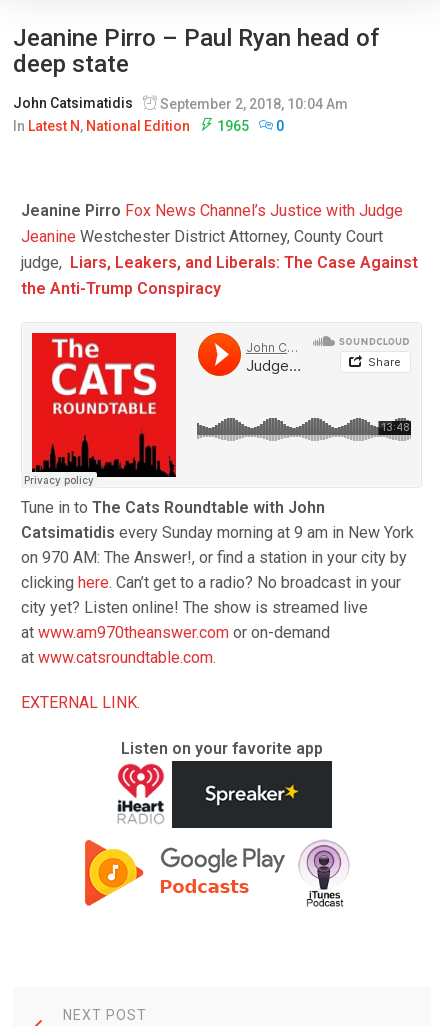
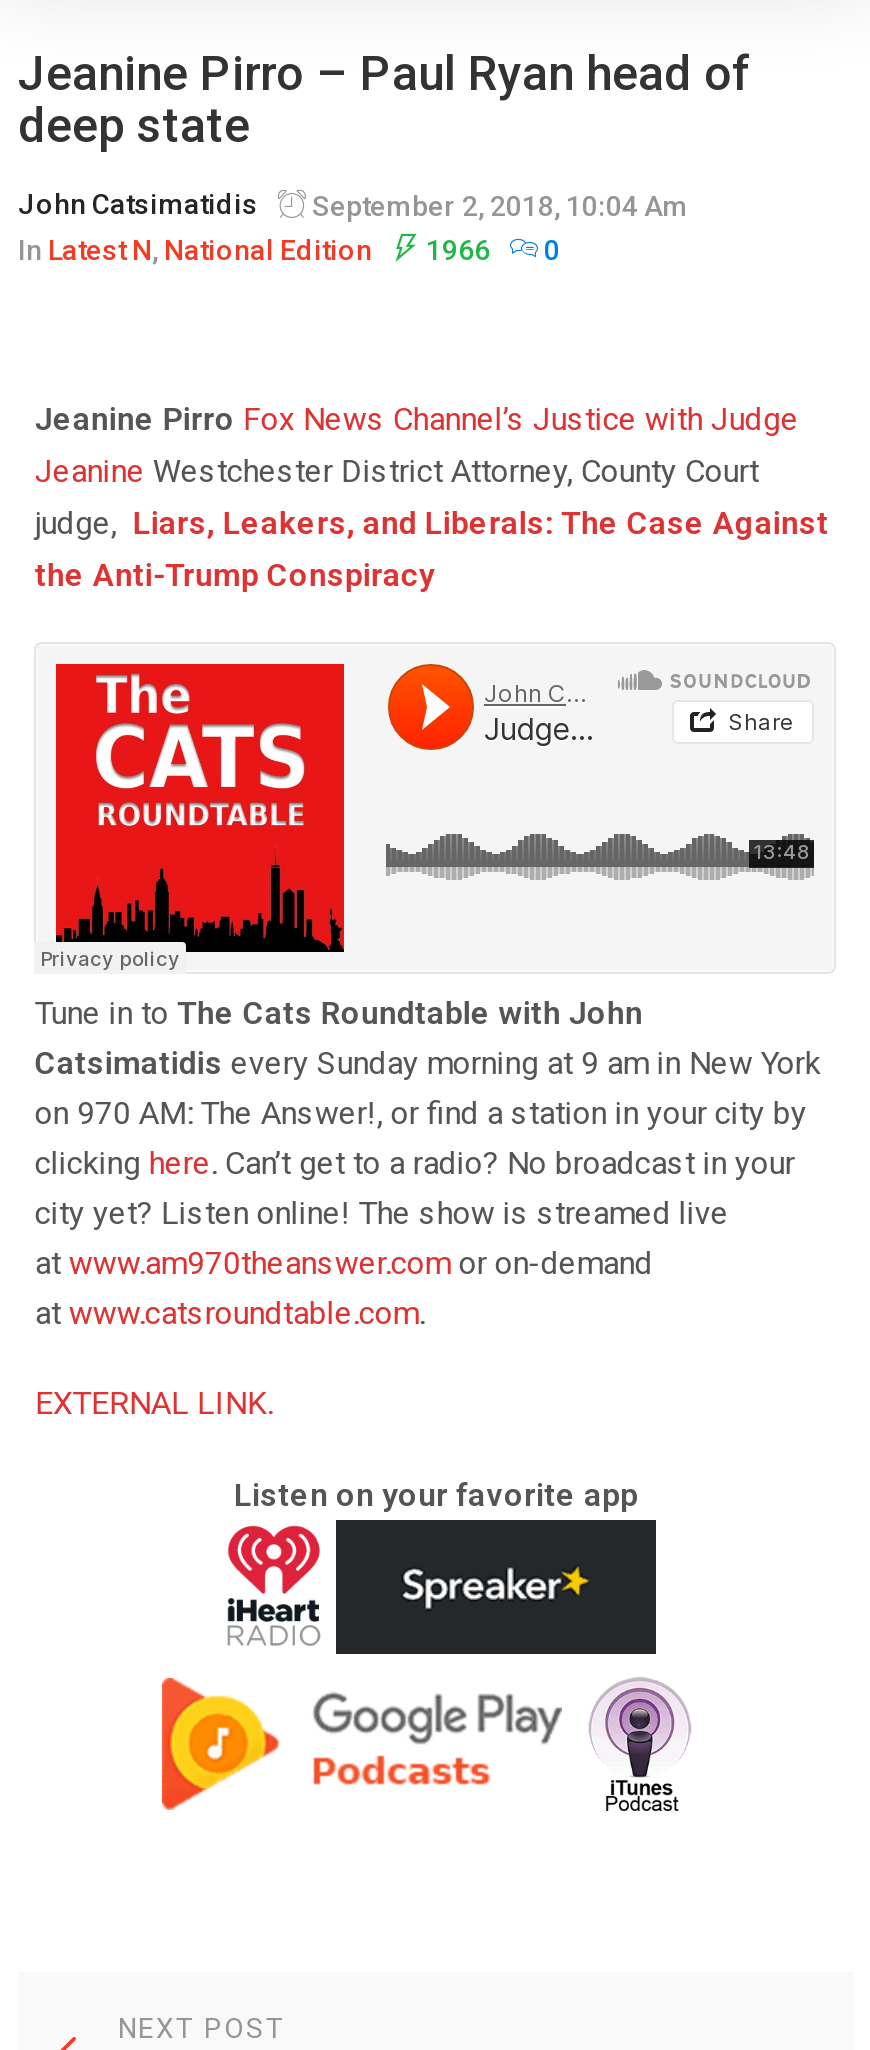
[13,118,284,134] In Latest N, National Edition 1965 0 -> [18,235,560,267] In Latest N, National Edition 1966 0

